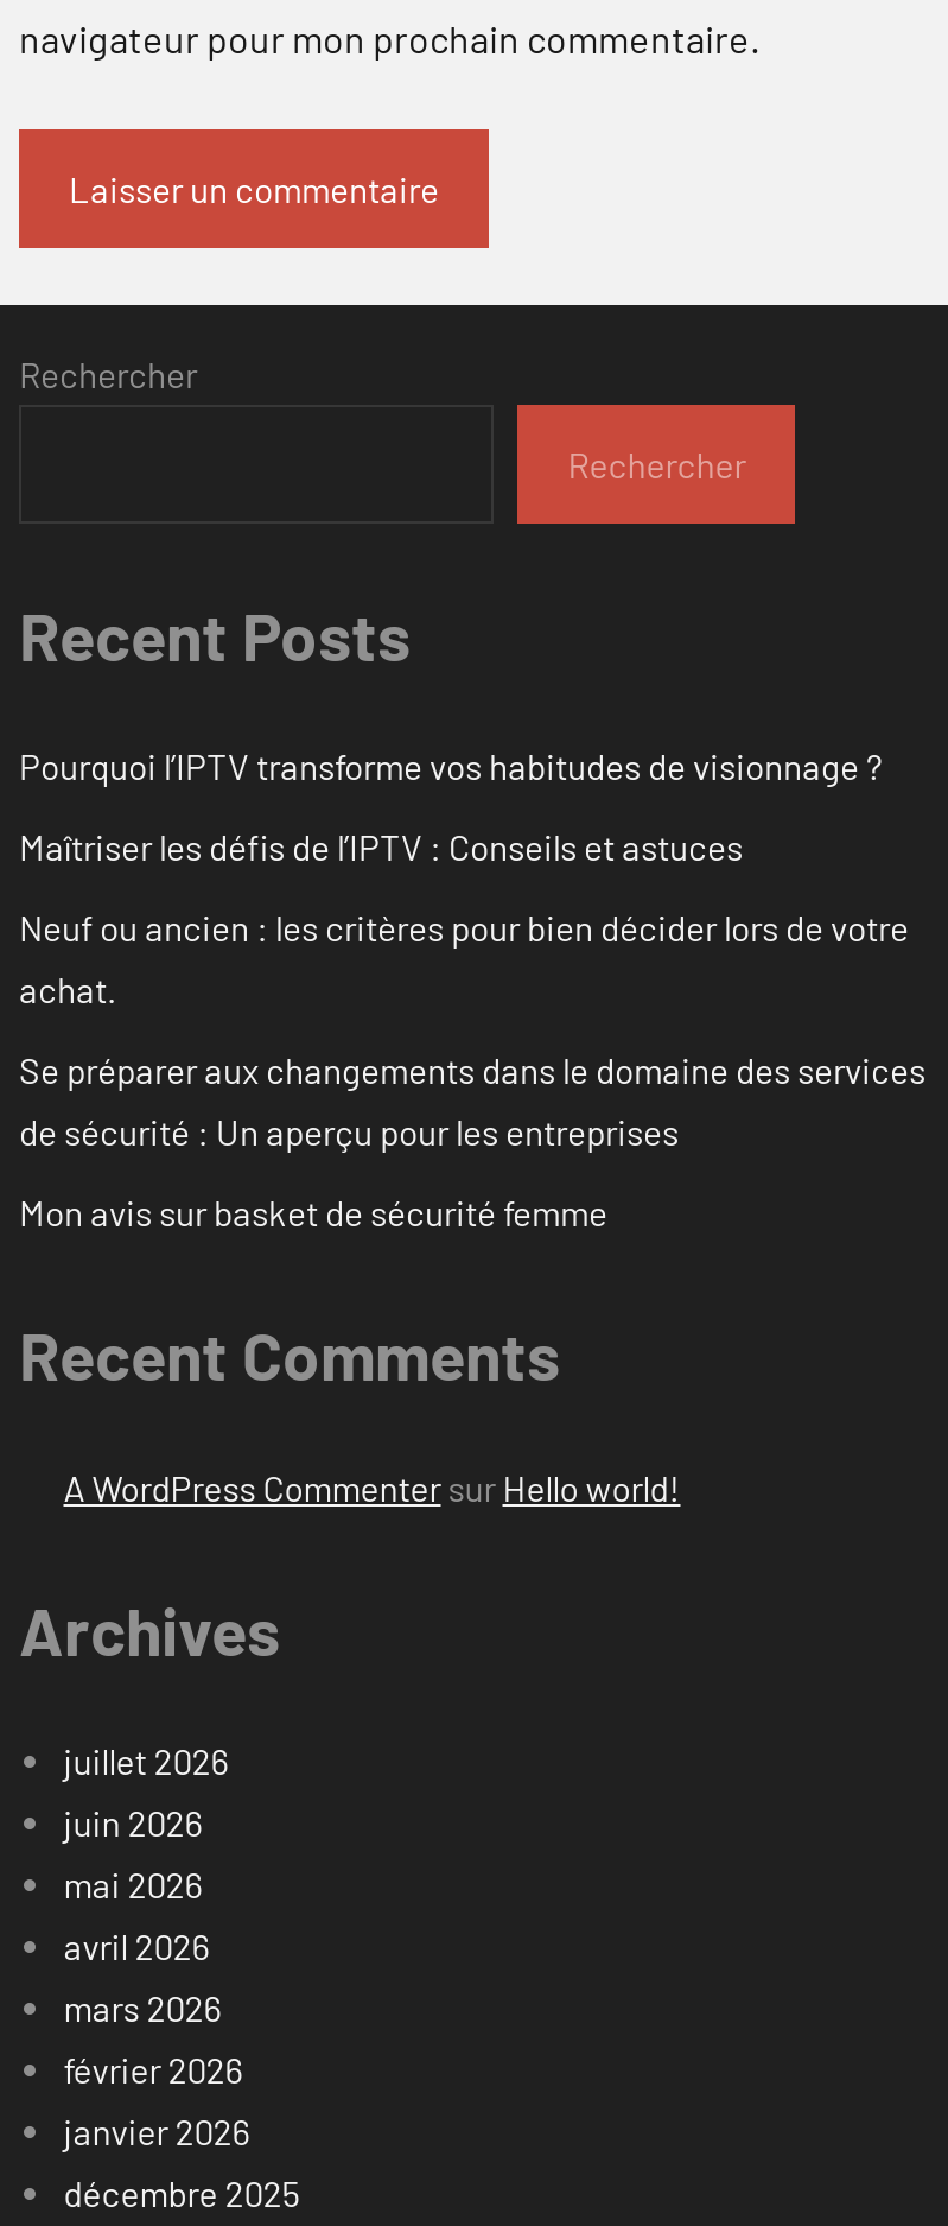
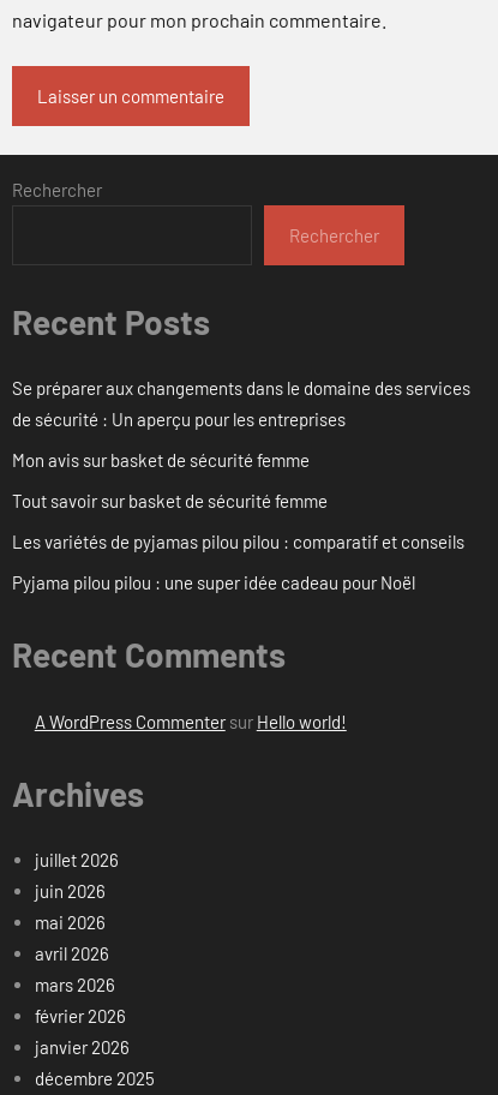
[19,745,909,1011] Pourquoi l’IPTV transforme vos habitudes de visionnage ? | Maîtriser les défis de l’IPTV : Conseils et astuces | Neuf ou ancien : les critères pour bien décider lors de votre | achat. -> none
moved [19,1049,925,1234] -> [12,377,470,471]: Se préparer aux changements dans le domaine des services | de sécurité : Un aperçu pour les entreprises | Mon avis sur basket de sécurité femme
none -> [12,490,464,593] Tout savoir sur basket de sécurité femme | Les variétés de pyjamas pilou pilou : comparatif et conseils | Pyjama pilou pilou : une super idée cadeau pour Noël

